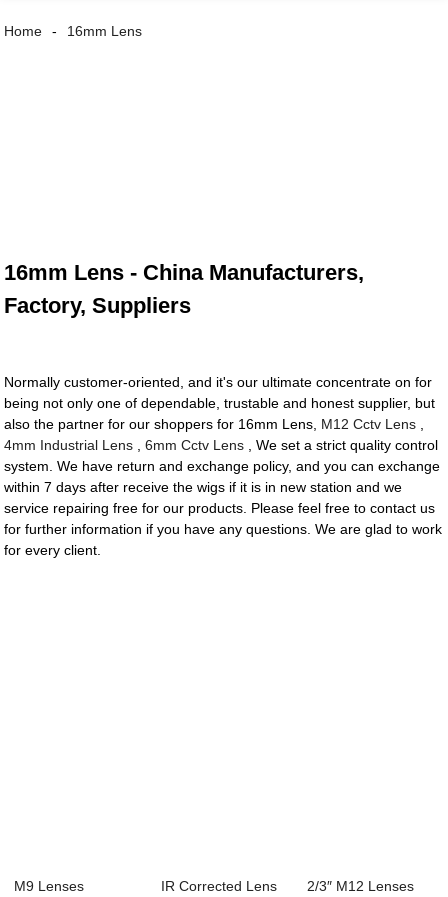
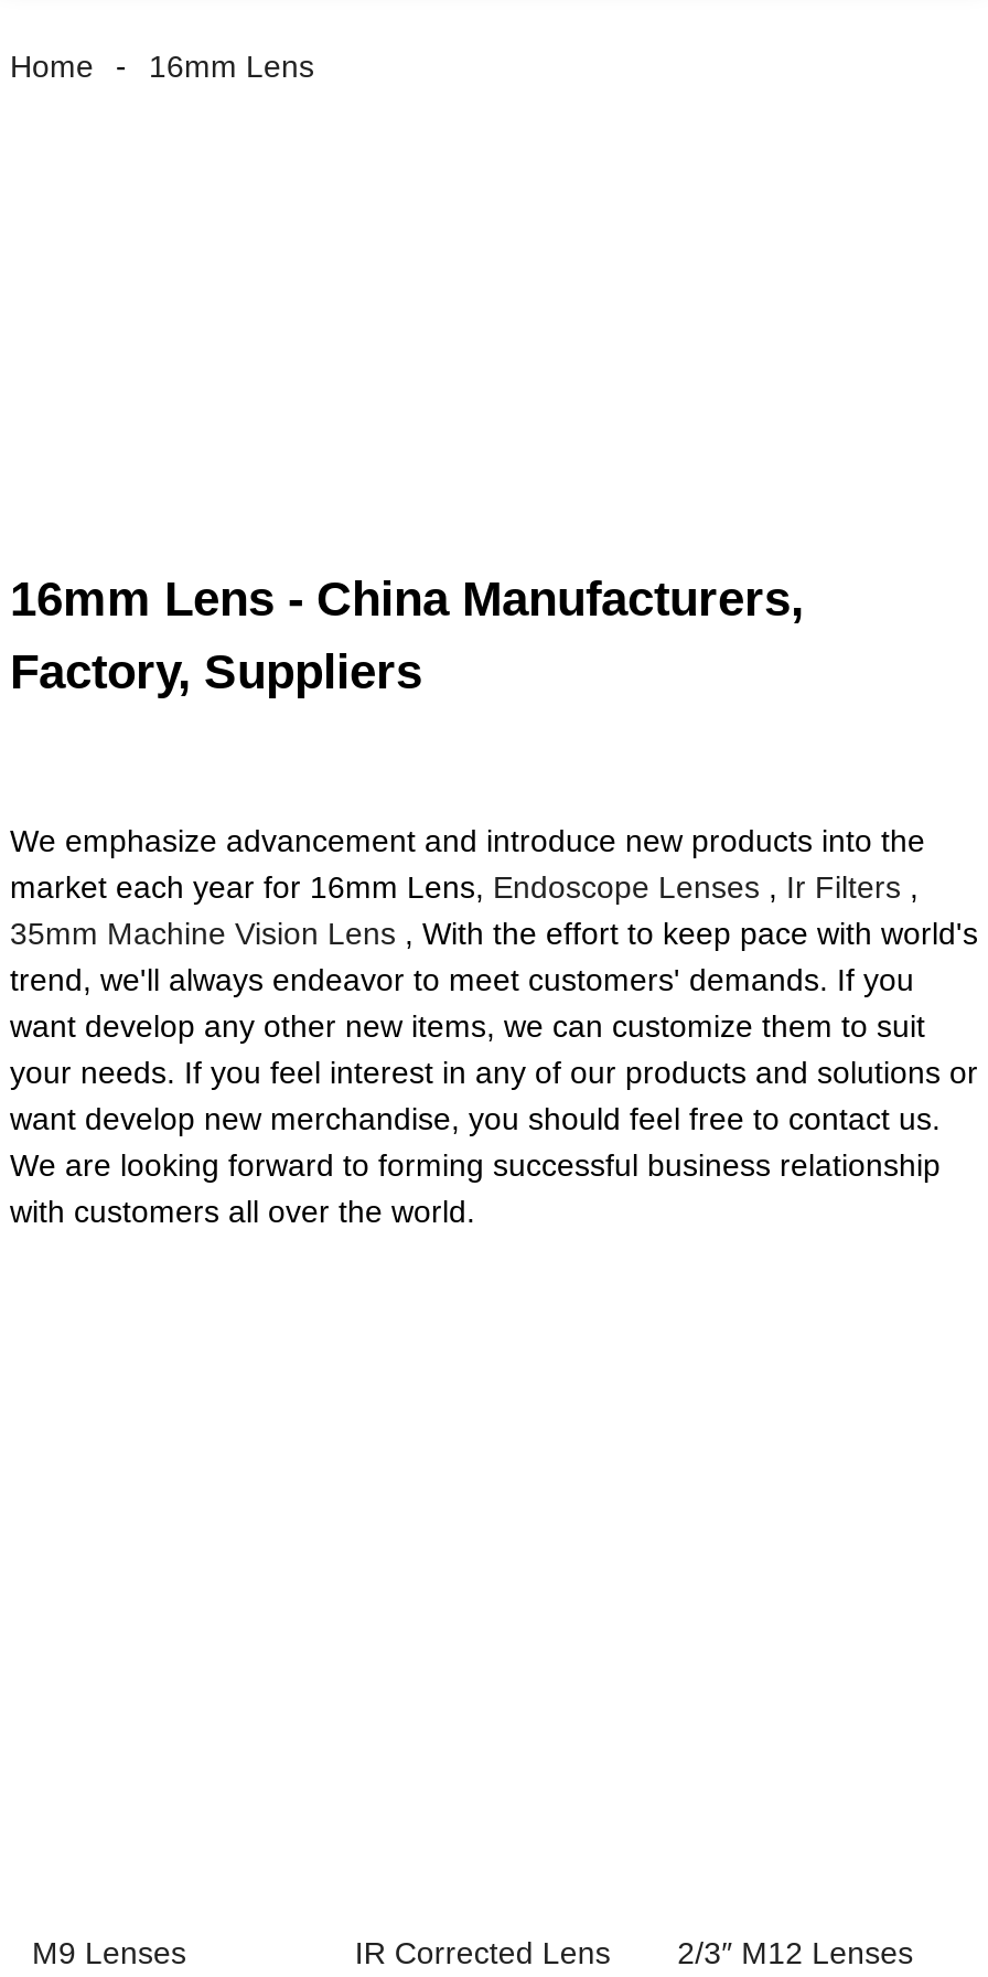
[4,374,442,558] Normally customer-oriented, and it's our ultimate concentrate on for | being not only one of dependable, trustable and honest supplier, but | also the partner for our shoppers for 16mm Lens, M12 Cctv Lens, | 4mm Industrial Lens, 6mm Cctv Lens, We set a strict quality control | system. We have return and exchange policy, and you can exchange | within 7 days after receive the wigs if it is in new station and we | service repairing free for our products. Please feel free to contact us | for further information if you have any questions. We are glad to work | for every client. -> [10,823,978,1229] We emphasize advancement and introduce new products into the | market each year for 16mm Lens, Endoscope Lenses, Ir Filters, | 35mm Machine Vision Lens, With the effort to keep pace with world's | trend, we'll always endeavor to meet customers' demands. If you | want develop any other new items, we can customize them to suit | your needs. If you feel interest in any of our products and solutions or | want develop new merchandise, you should feel free to contact us. | We are looking forward to forming successful business relationship | with customers all over the world.

